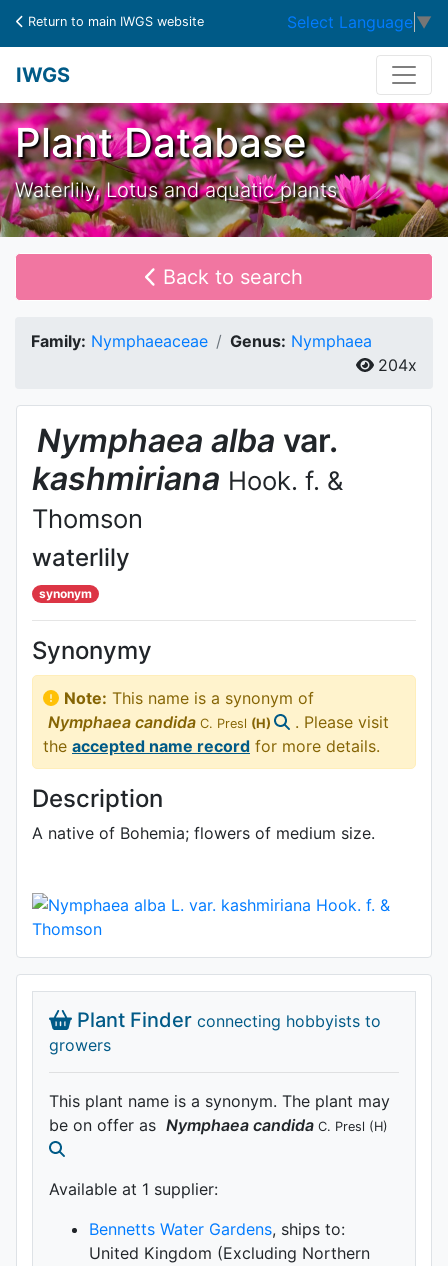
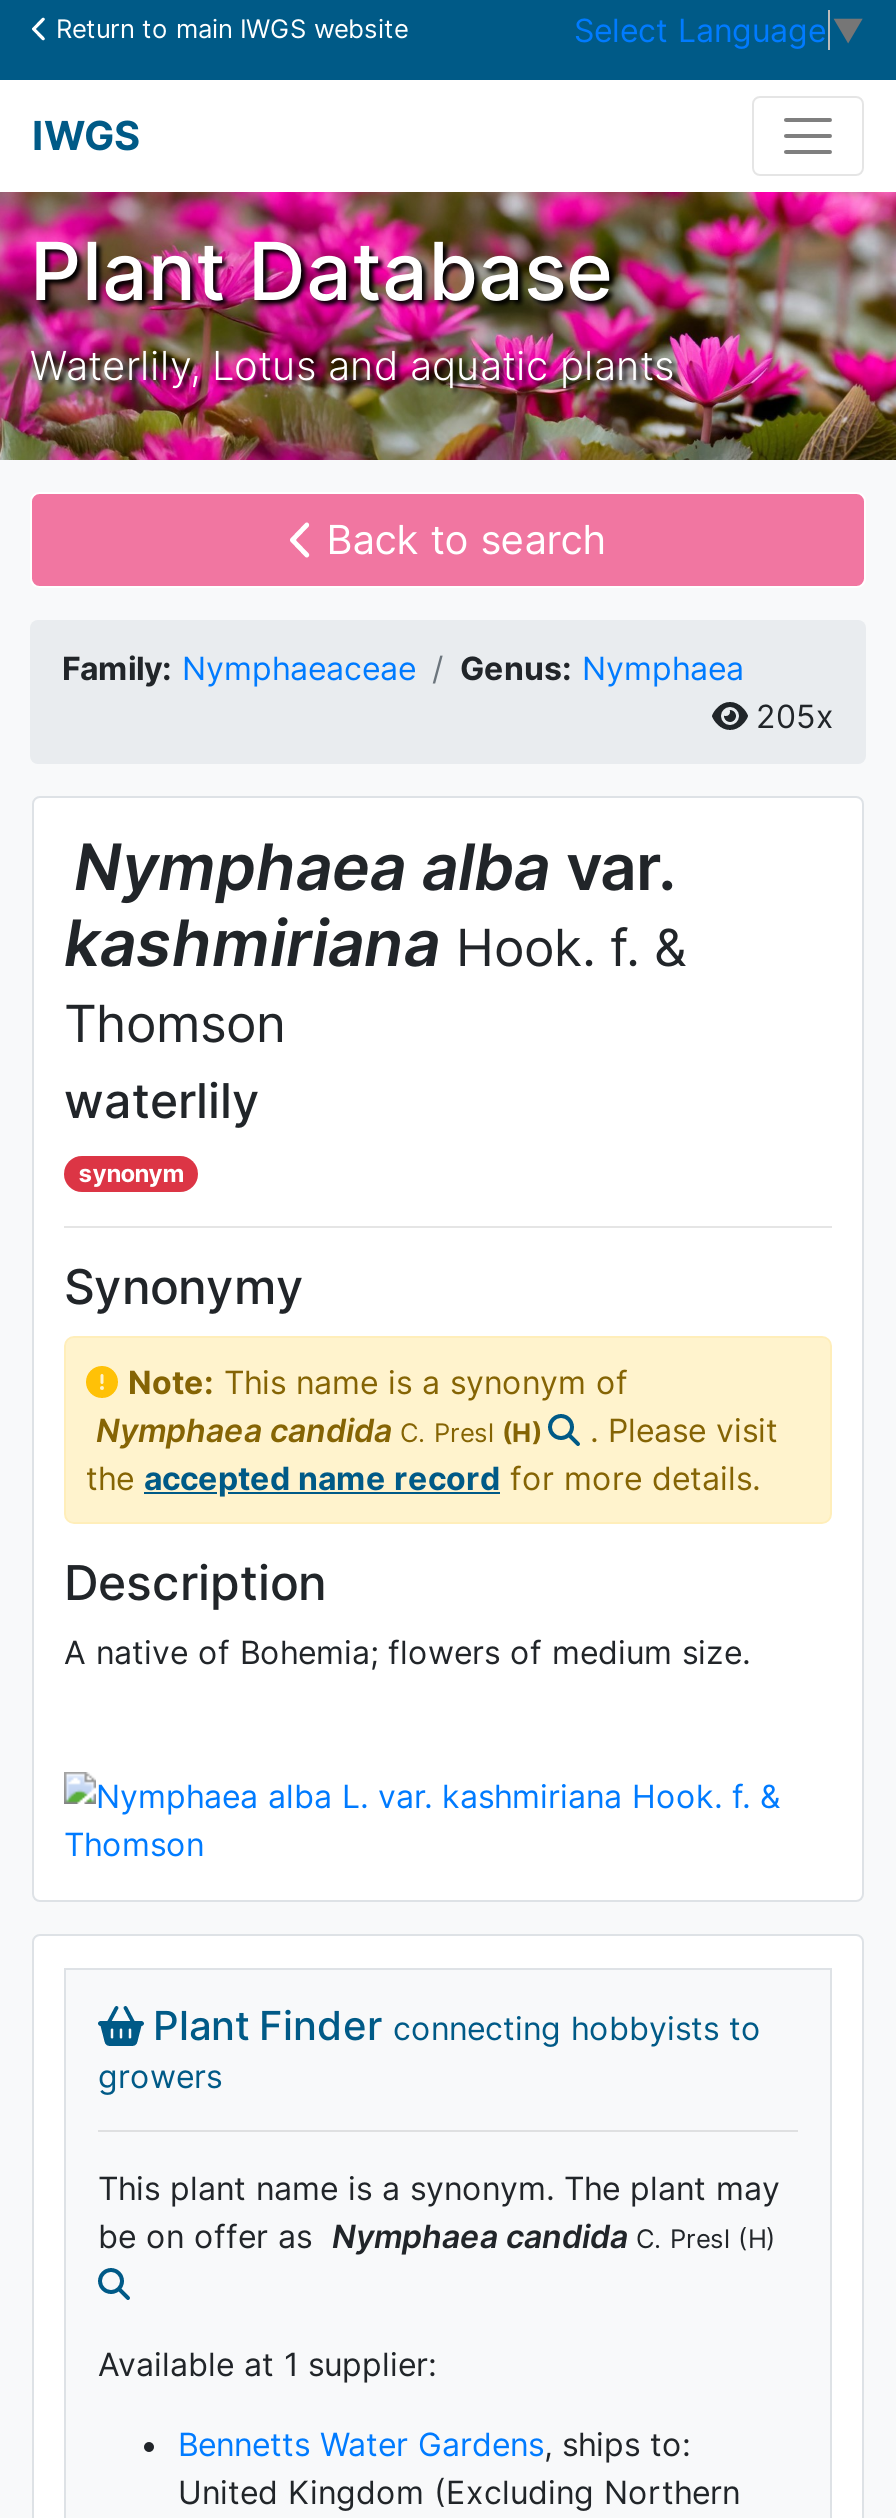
[378,355,417,375] 204x -> [756,696,834,736] 205x

